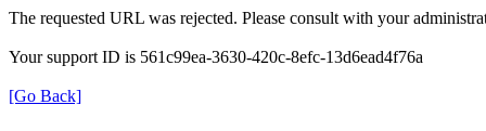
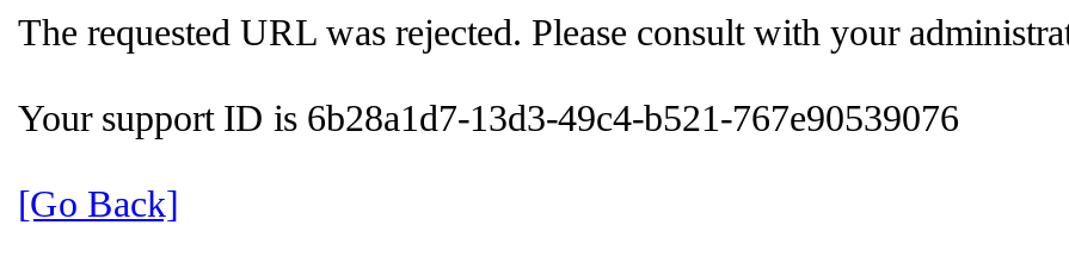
[9,48,423,66] Your support ID is 561c99ea-3630-420c-8efc-13d6ead4f76a -> [18,98,959,138] Your support ID is 6b28a1d7-13d3-49c4-b521-767e90539076

